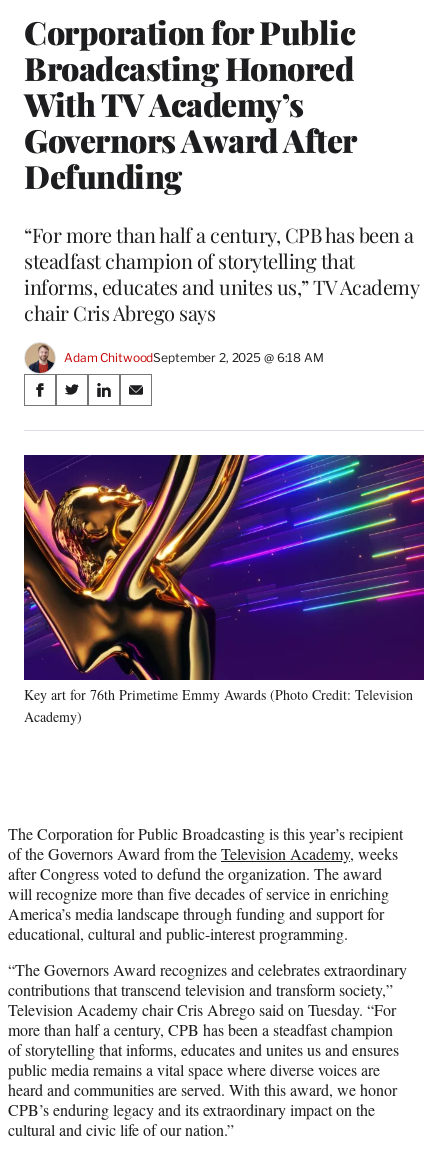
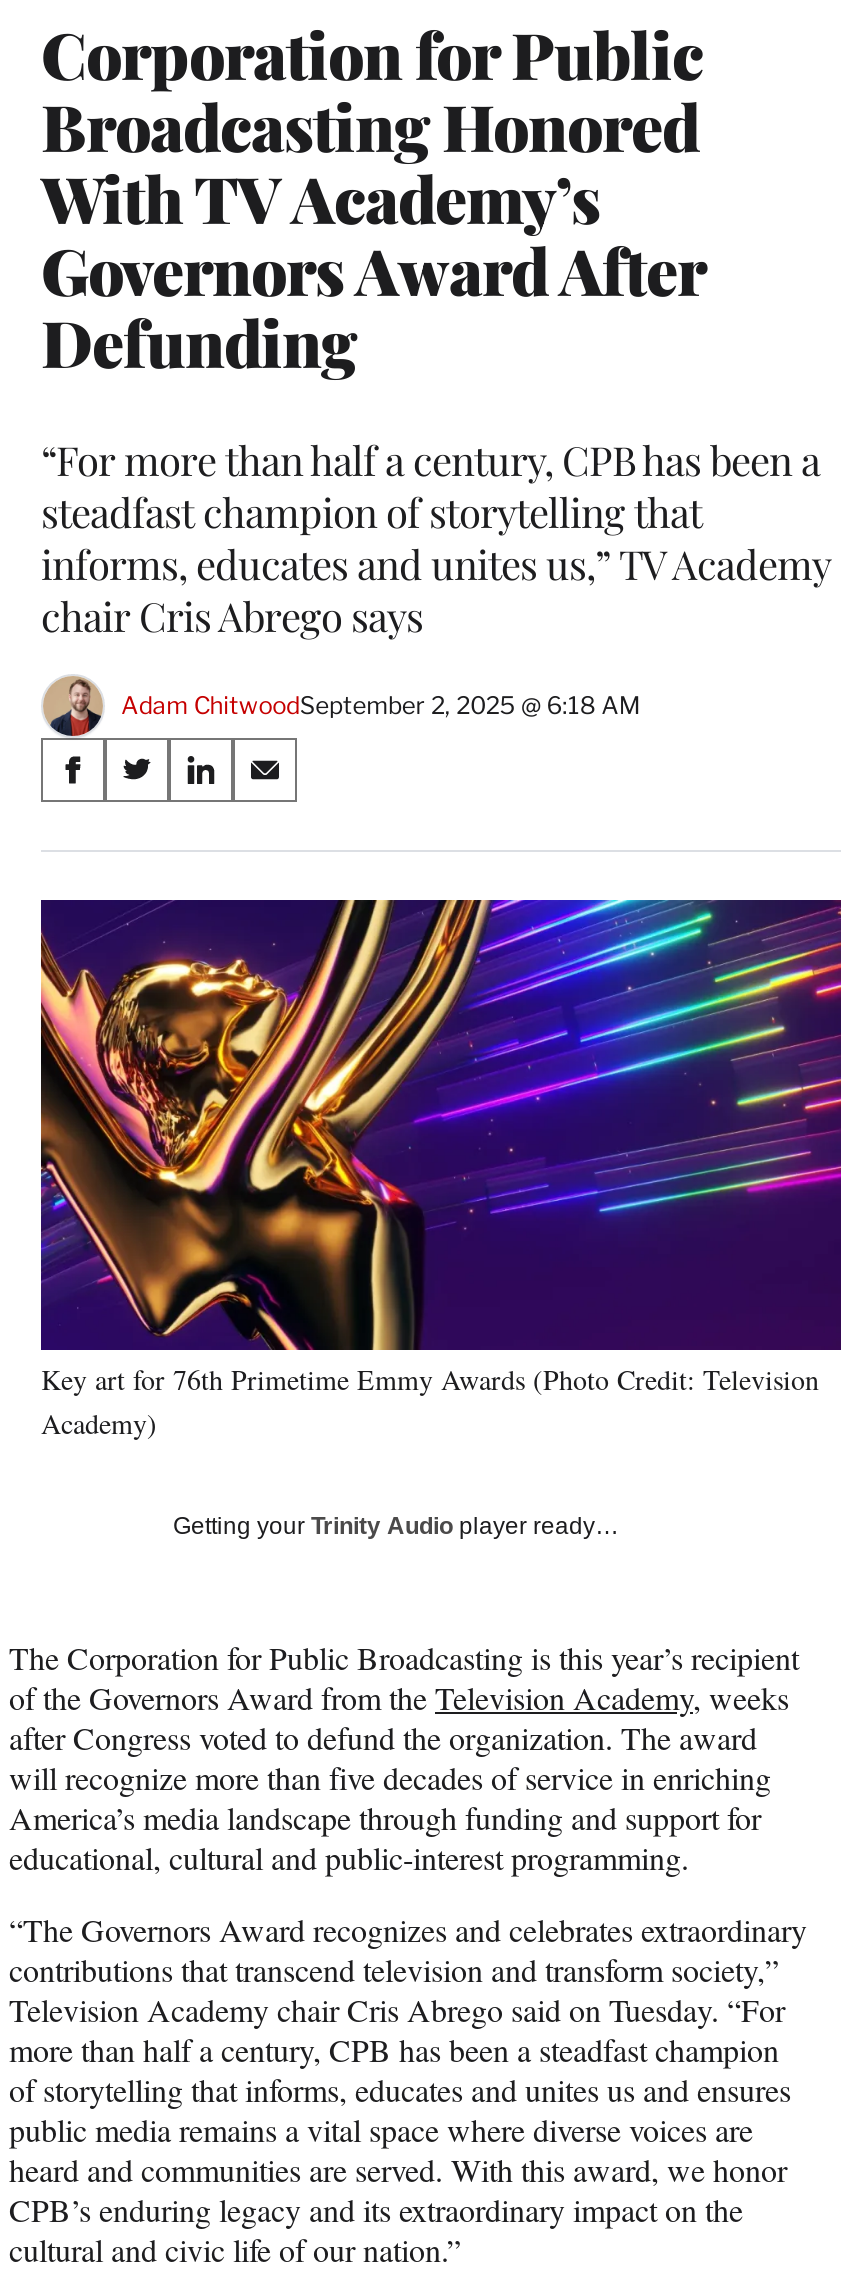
none -> [173,1511,619,1539] Getting your Trinity Audio player ready…

